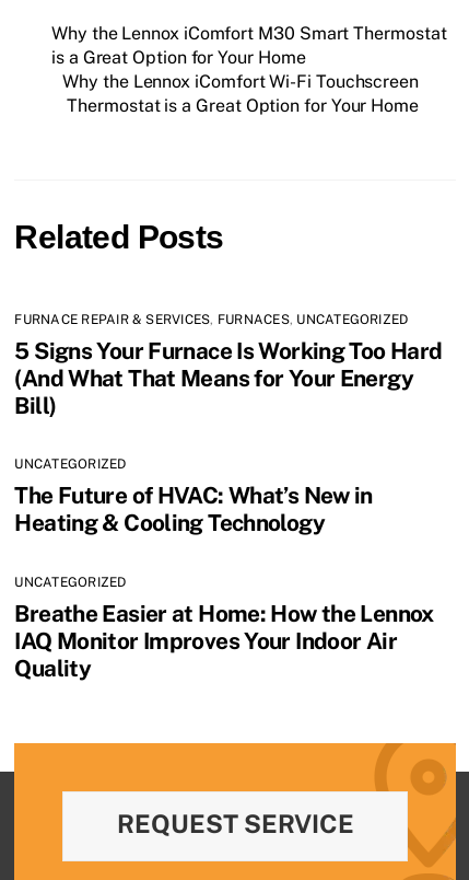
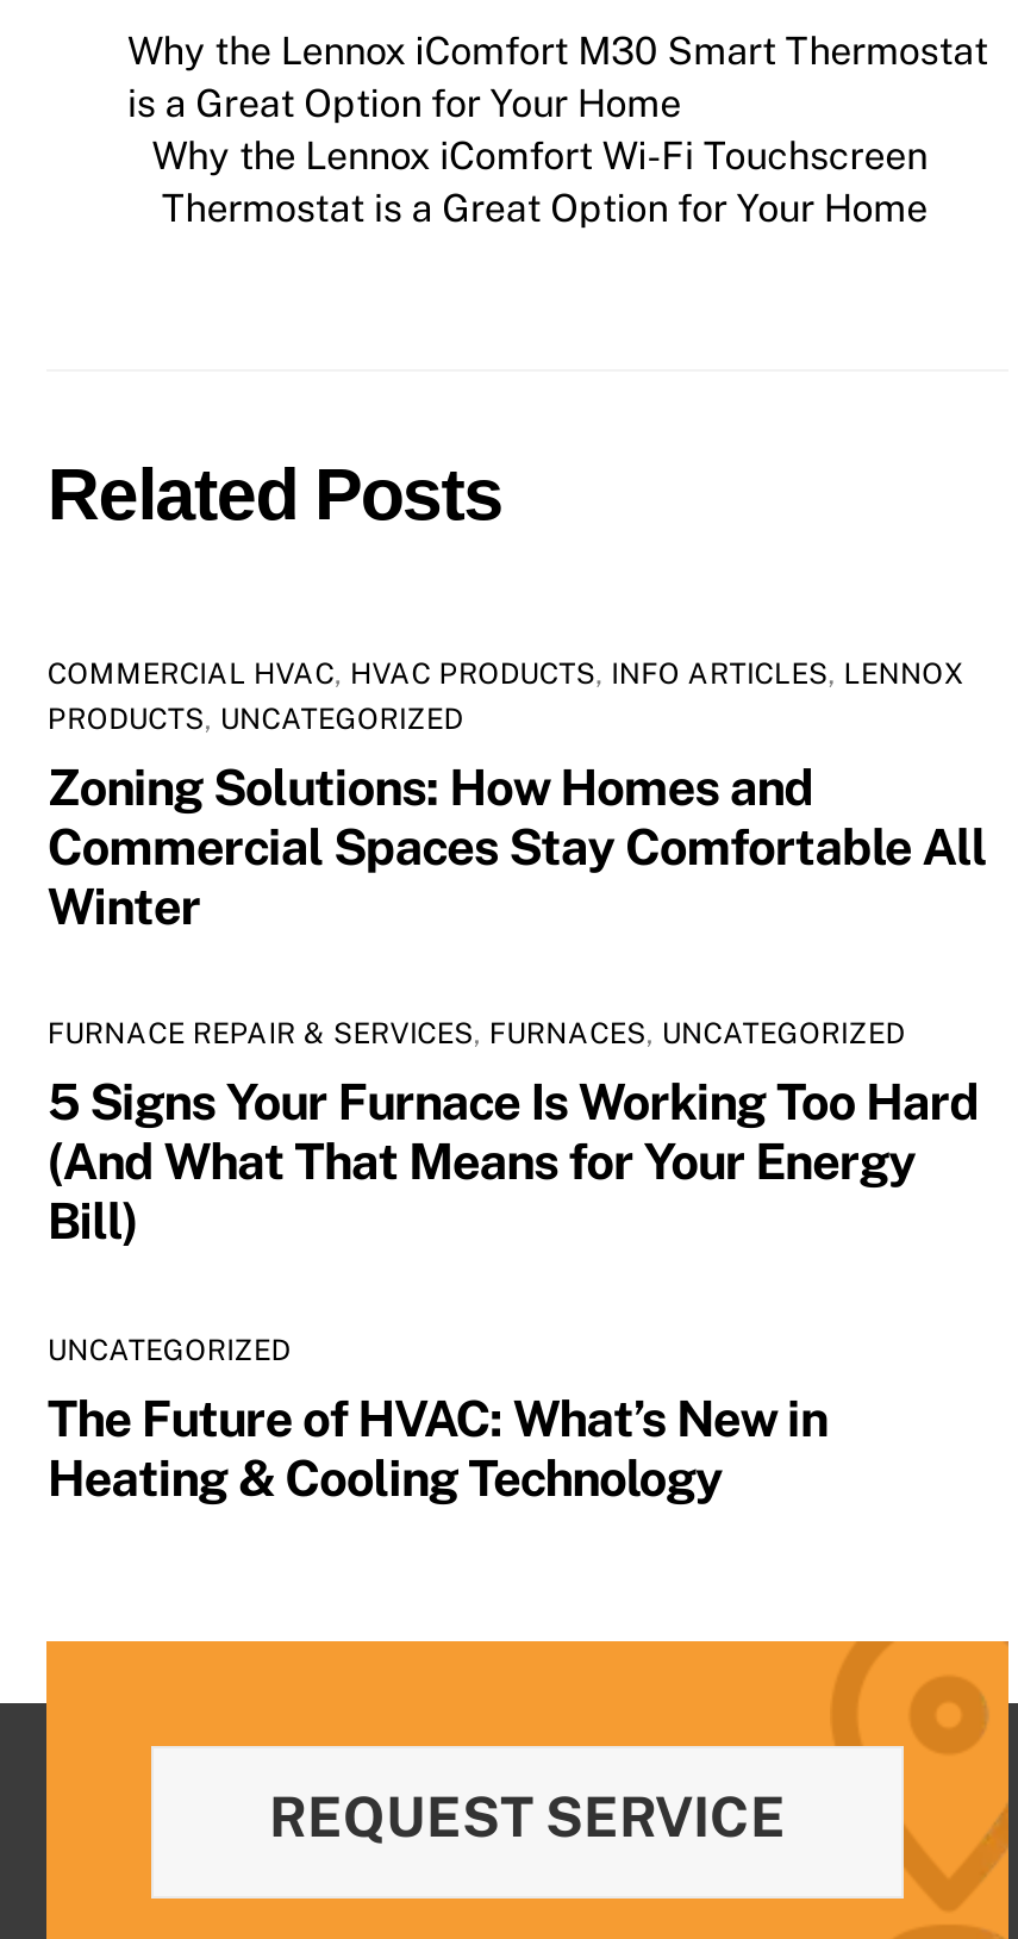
none -> [47,656,986,935] COMMERCIAL HVAC, HVAC PRODUCTS, INFO ARTICLES, LENNOX | PRODUCTS, UNCATEGORIZED | Zoning Solutions: How Homes and | Commercial Spaces Stay Comfortable All | Winter
moved [15,312,442,537] -> [47,1018,979,1509]: FURNACE REPAIR & SERVICES, FURNACES, UNCATEGORIZED | 5 Signs Your Furnace Is Working Too Hard | (And What That Means for Your Energy | Bill) | UNCATEGORIZED | The Future of HVAC: What’s New in | Heating & Cooling Technology
[15,575,434,682] UNCATEGORIZED | Breathe Easier at Home: How the Lennox | IAQ Monitor Improves Your Indoor Air | Quality -> none

